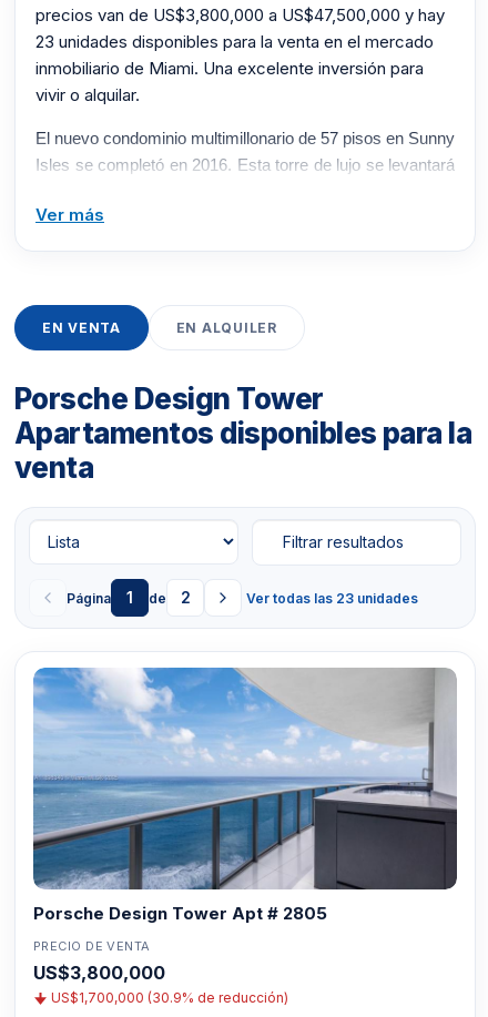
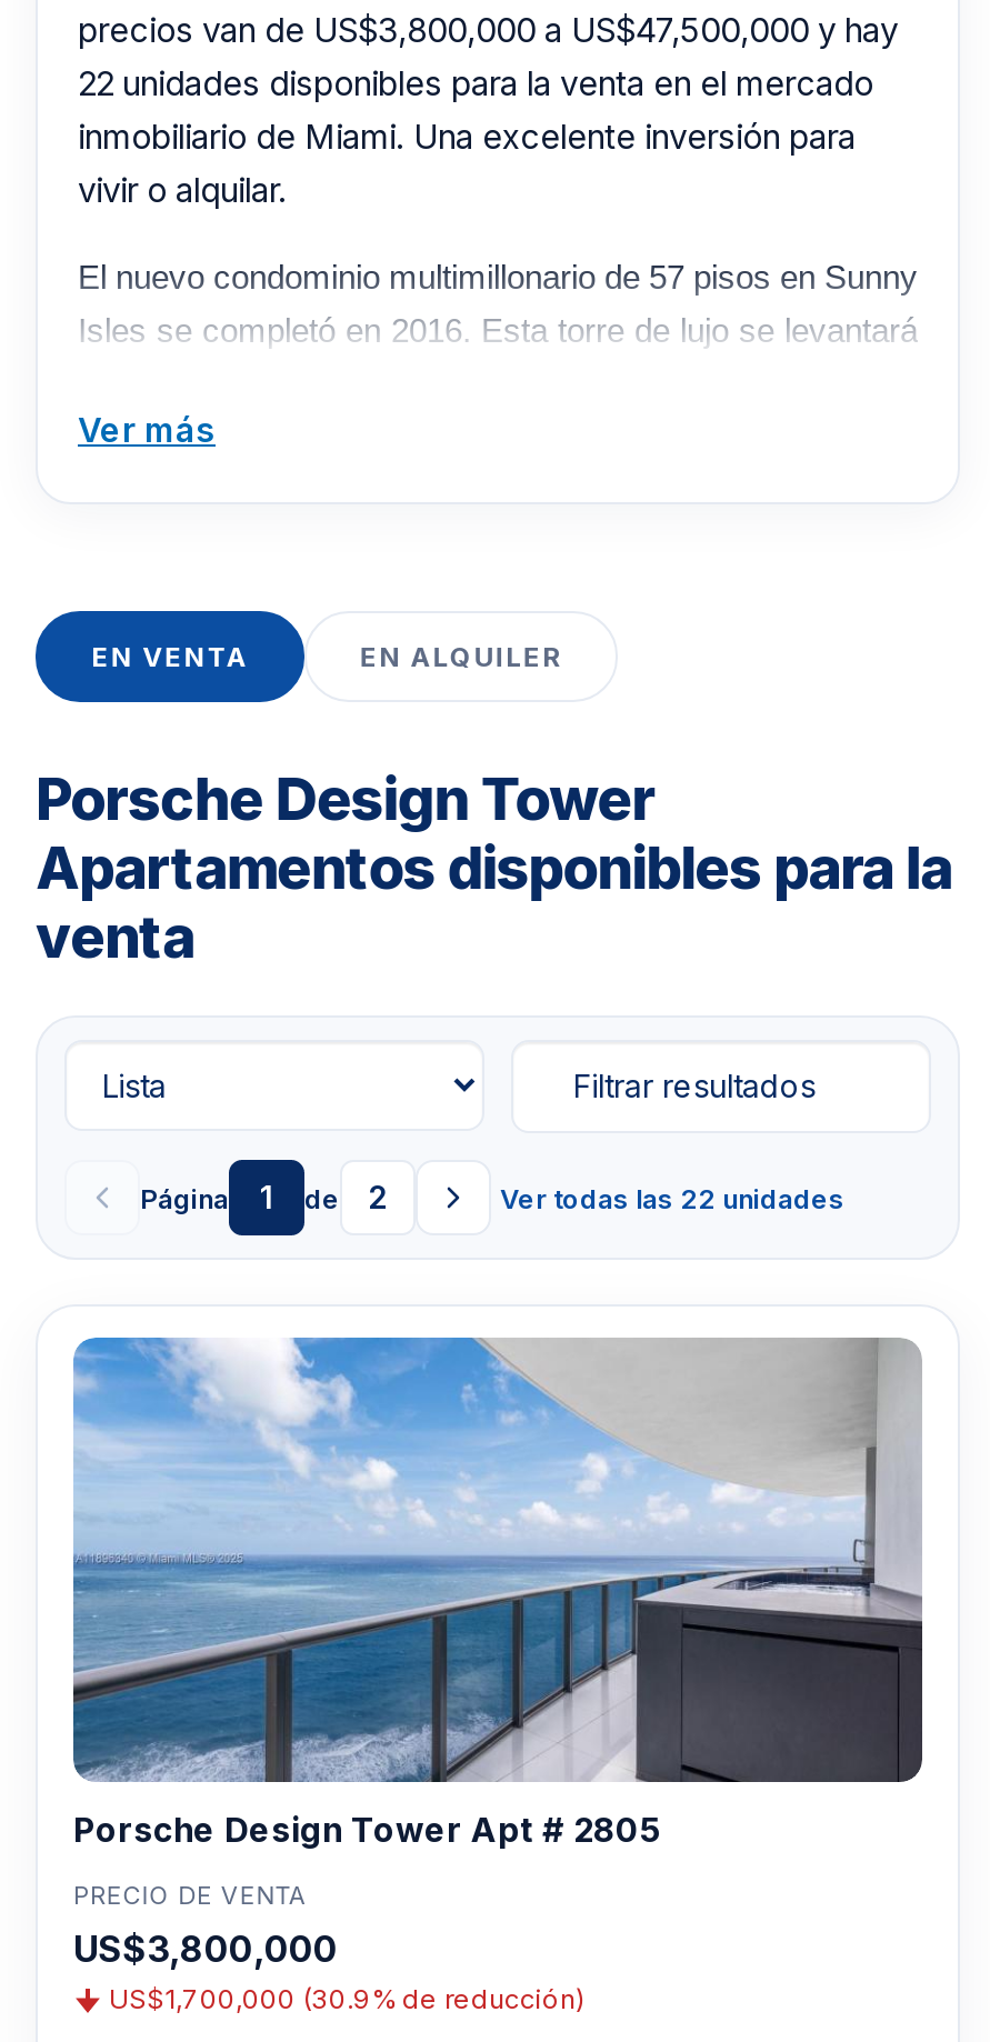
[35,31,434,52] 23 unidades disponibles para la venta en el mercado -> [78,62,873,104] 22 unidades disponibles para la venta en el mercado
[246,589,418,606] Ver todas las 23 unidades -> [500,1181,844,1214] Ver todas las 22 unidades

